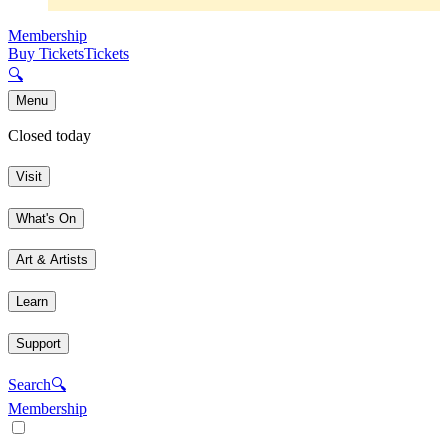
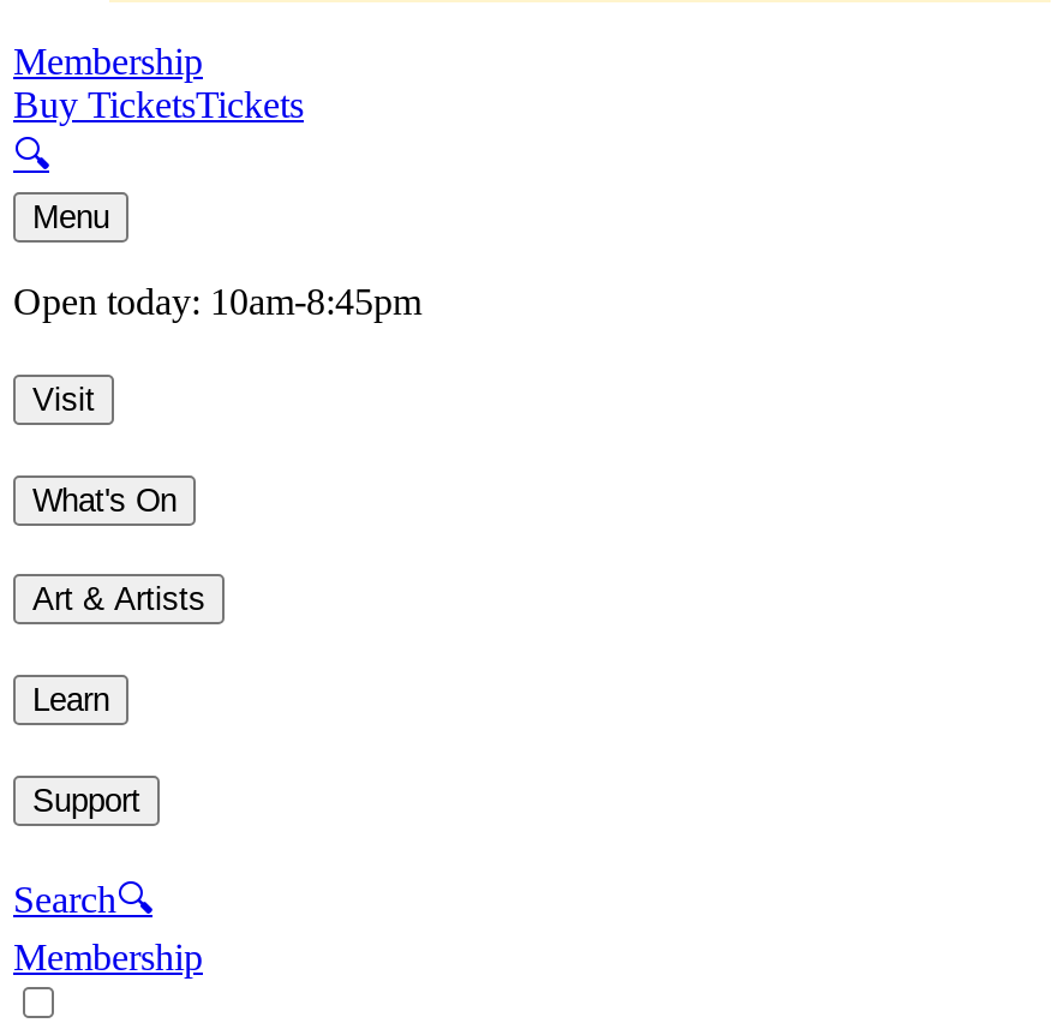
[8,127,91,144] Closed today -> [13,282,421,323] Open today: 10am-8:45pm

